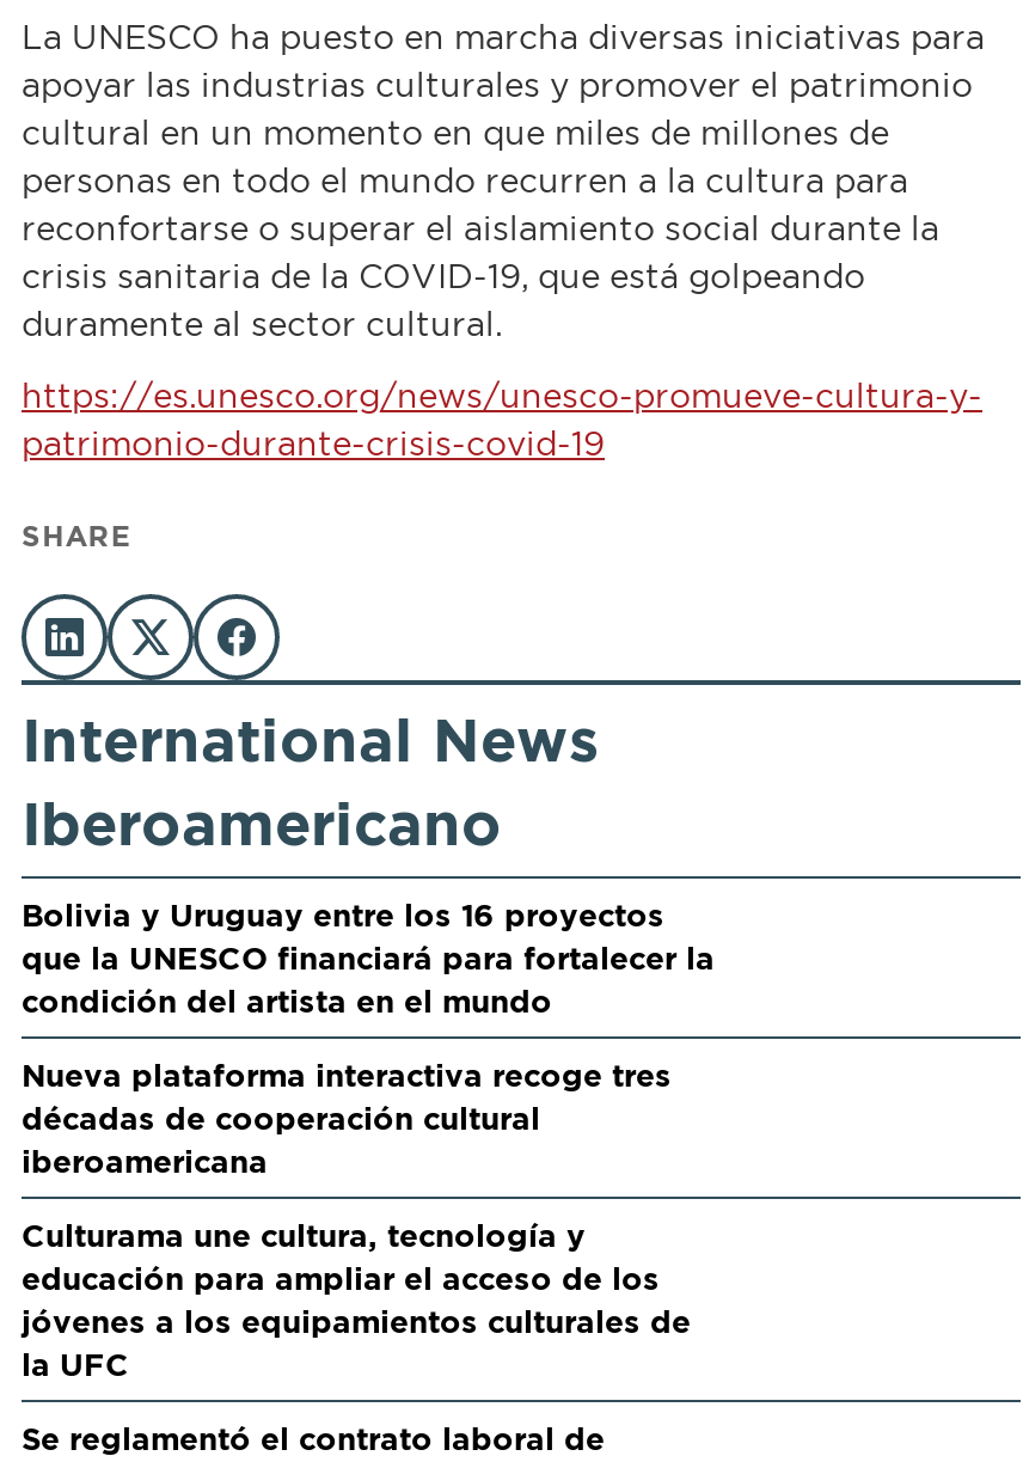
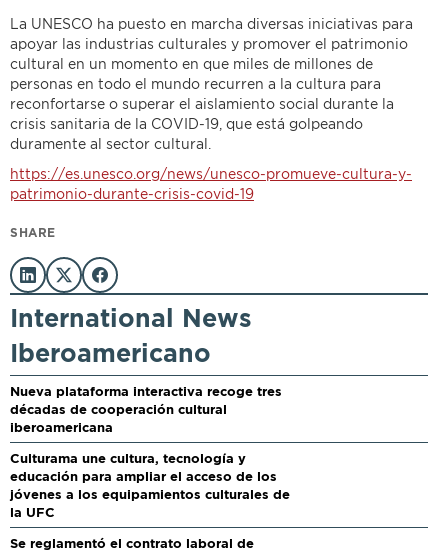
[22,898,715,1017] Bolivia y Uruguay entre los 16 proyectos | que la UNESCO financiará para fortalecer la | condición del artista en el mundo -> none

